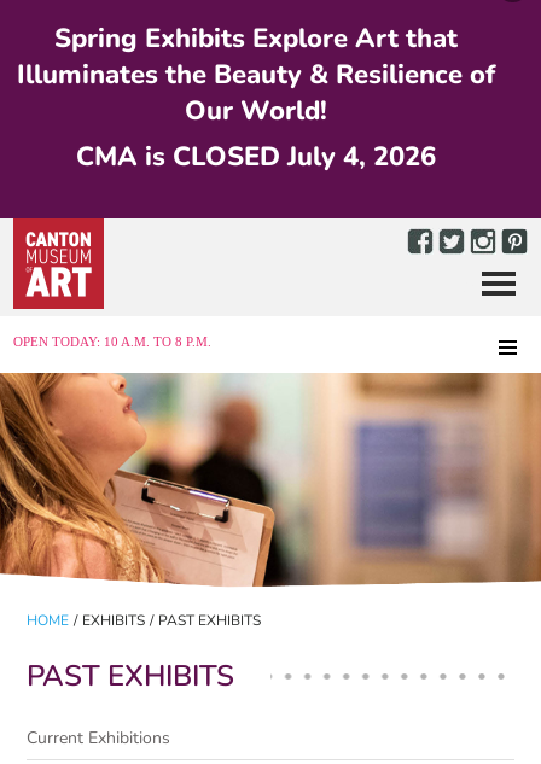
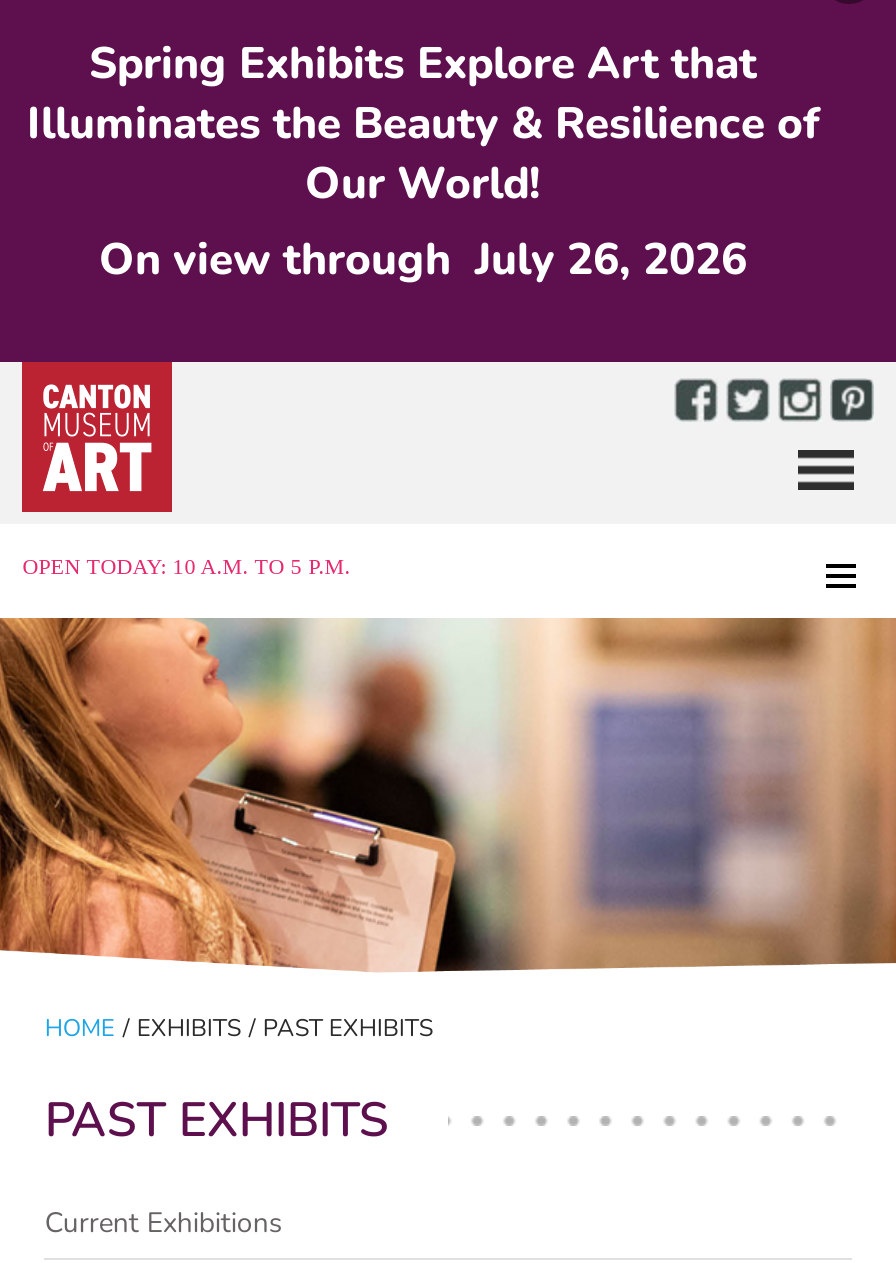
[75,139,435,175] CMA is CLOSED July 4, 2026 -> [99,230,747,290] On view through July 26, 2026
[14,334,212,349] OPEN TODAY: 10 A.M. TO 8 P.M. -> [22,554,350,578] OPEN TODAY: 10 A.M. TO 5 P.M.

